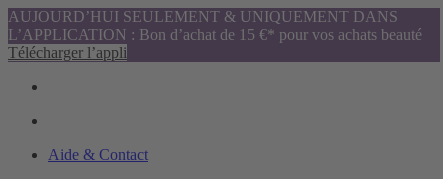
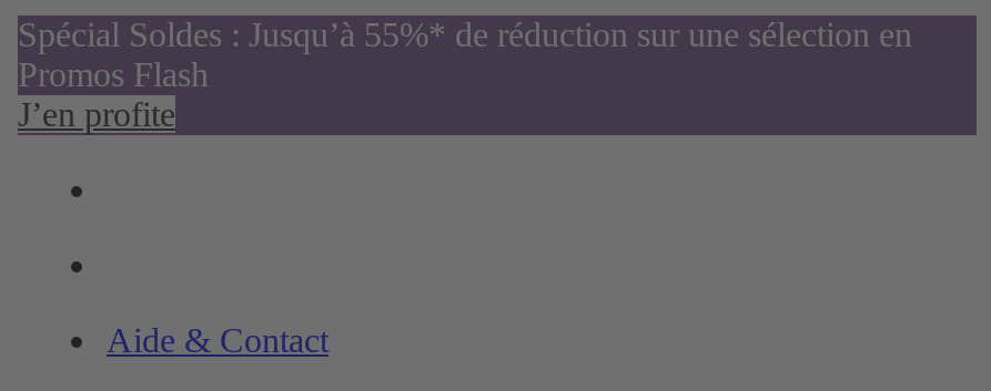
[8,8,422,61] AUJOURD’HUI SEULEMENT & UNIQUEMENT DANS | L’APPLICATION : Bon d’achat de 15 €* pour vos achats beauté | Télécharger l’appli -> [18,16,912,133] Spécial Soldes : Jusqu’à 55%* de réduction sur une sélection en | Promos Flash | J’en profite

